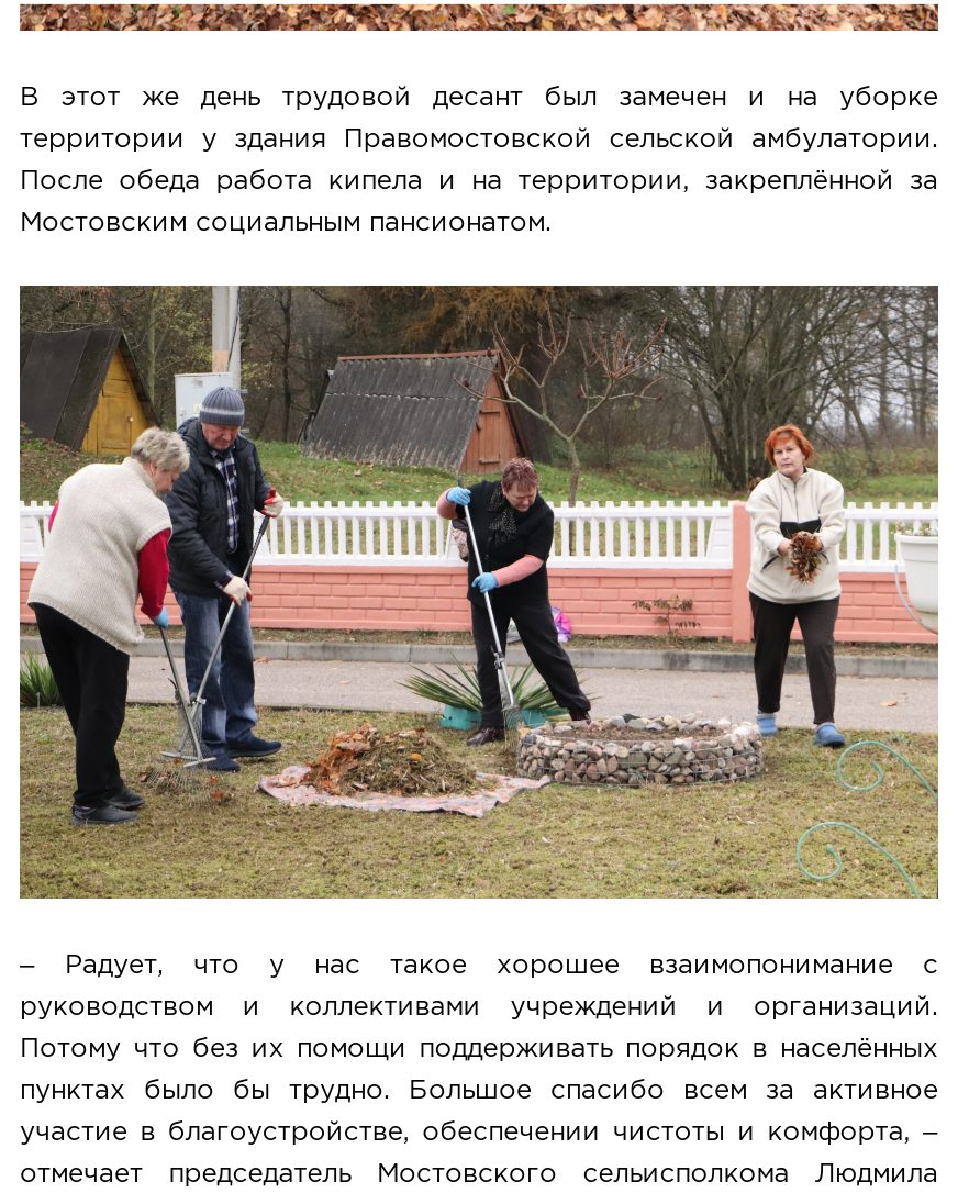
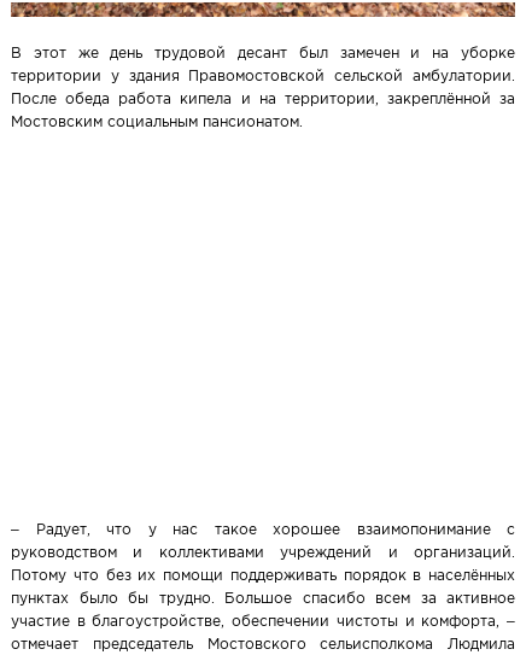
[18,283,940,901] [image] -> none

